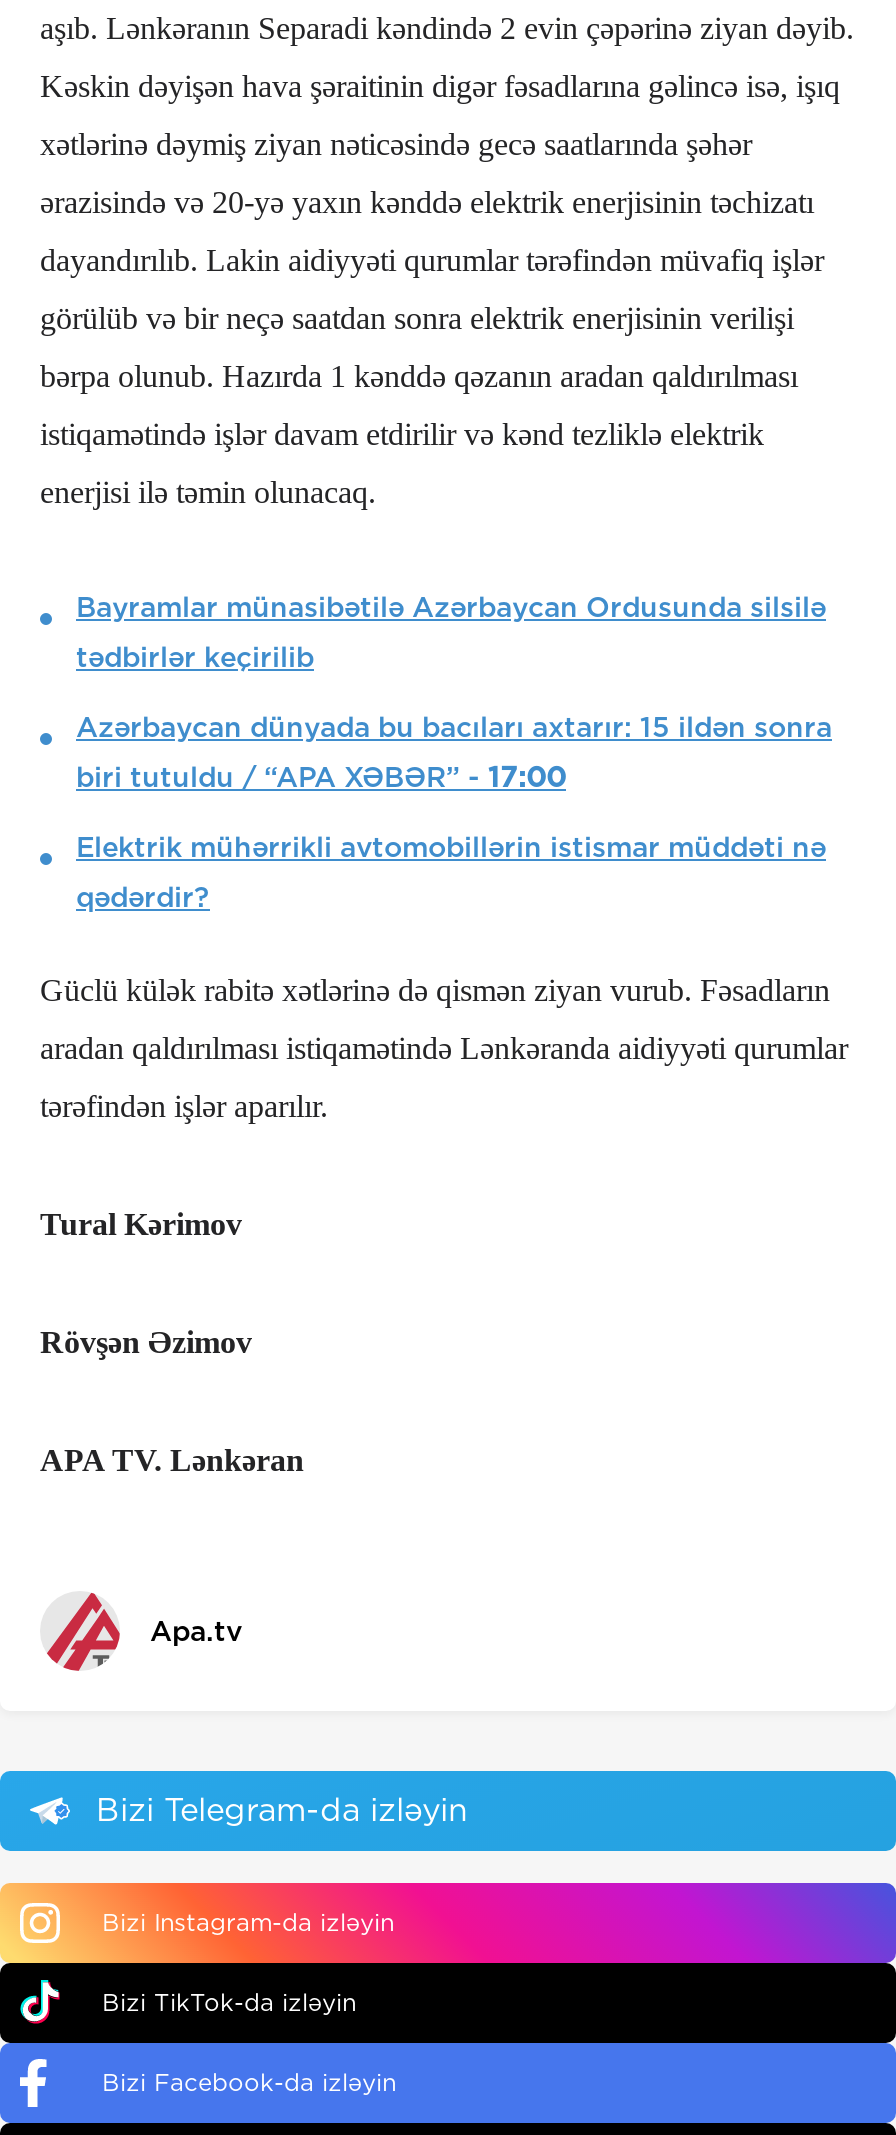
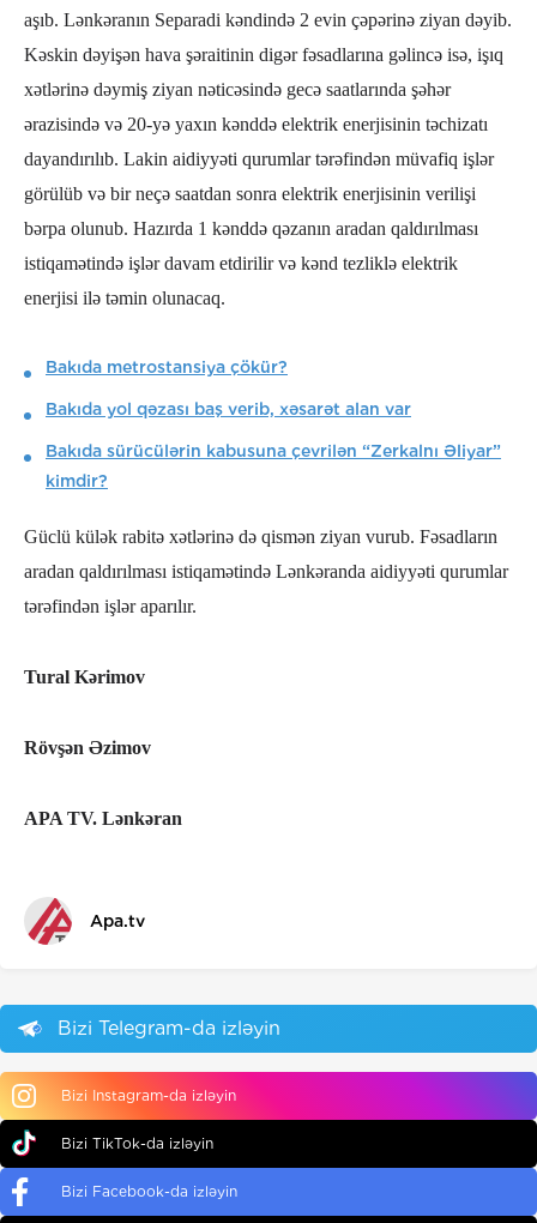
[76,590,832,912] Bayramlar münasibətilə Azərbaycan Ordusunda silsilə | tədbirlər keçirilib | Azərbaycan dünyada bu bacıları axtarır: 15 ildən sonra | biri tutuldu / “APA XƏBƏR” - 17:00 | Elektrik mühərrikli avtomobillərin istismar müddəti nə | qədərdir? -> [46,357,501,490] Bakıda metrostansiya çökür? | Bakıda yol qəzası baş verib, xəsarət alan var | Bakıda sürücülərin kabusuna çevrilən “Zerkalnı Əliyar” | kimdir?

